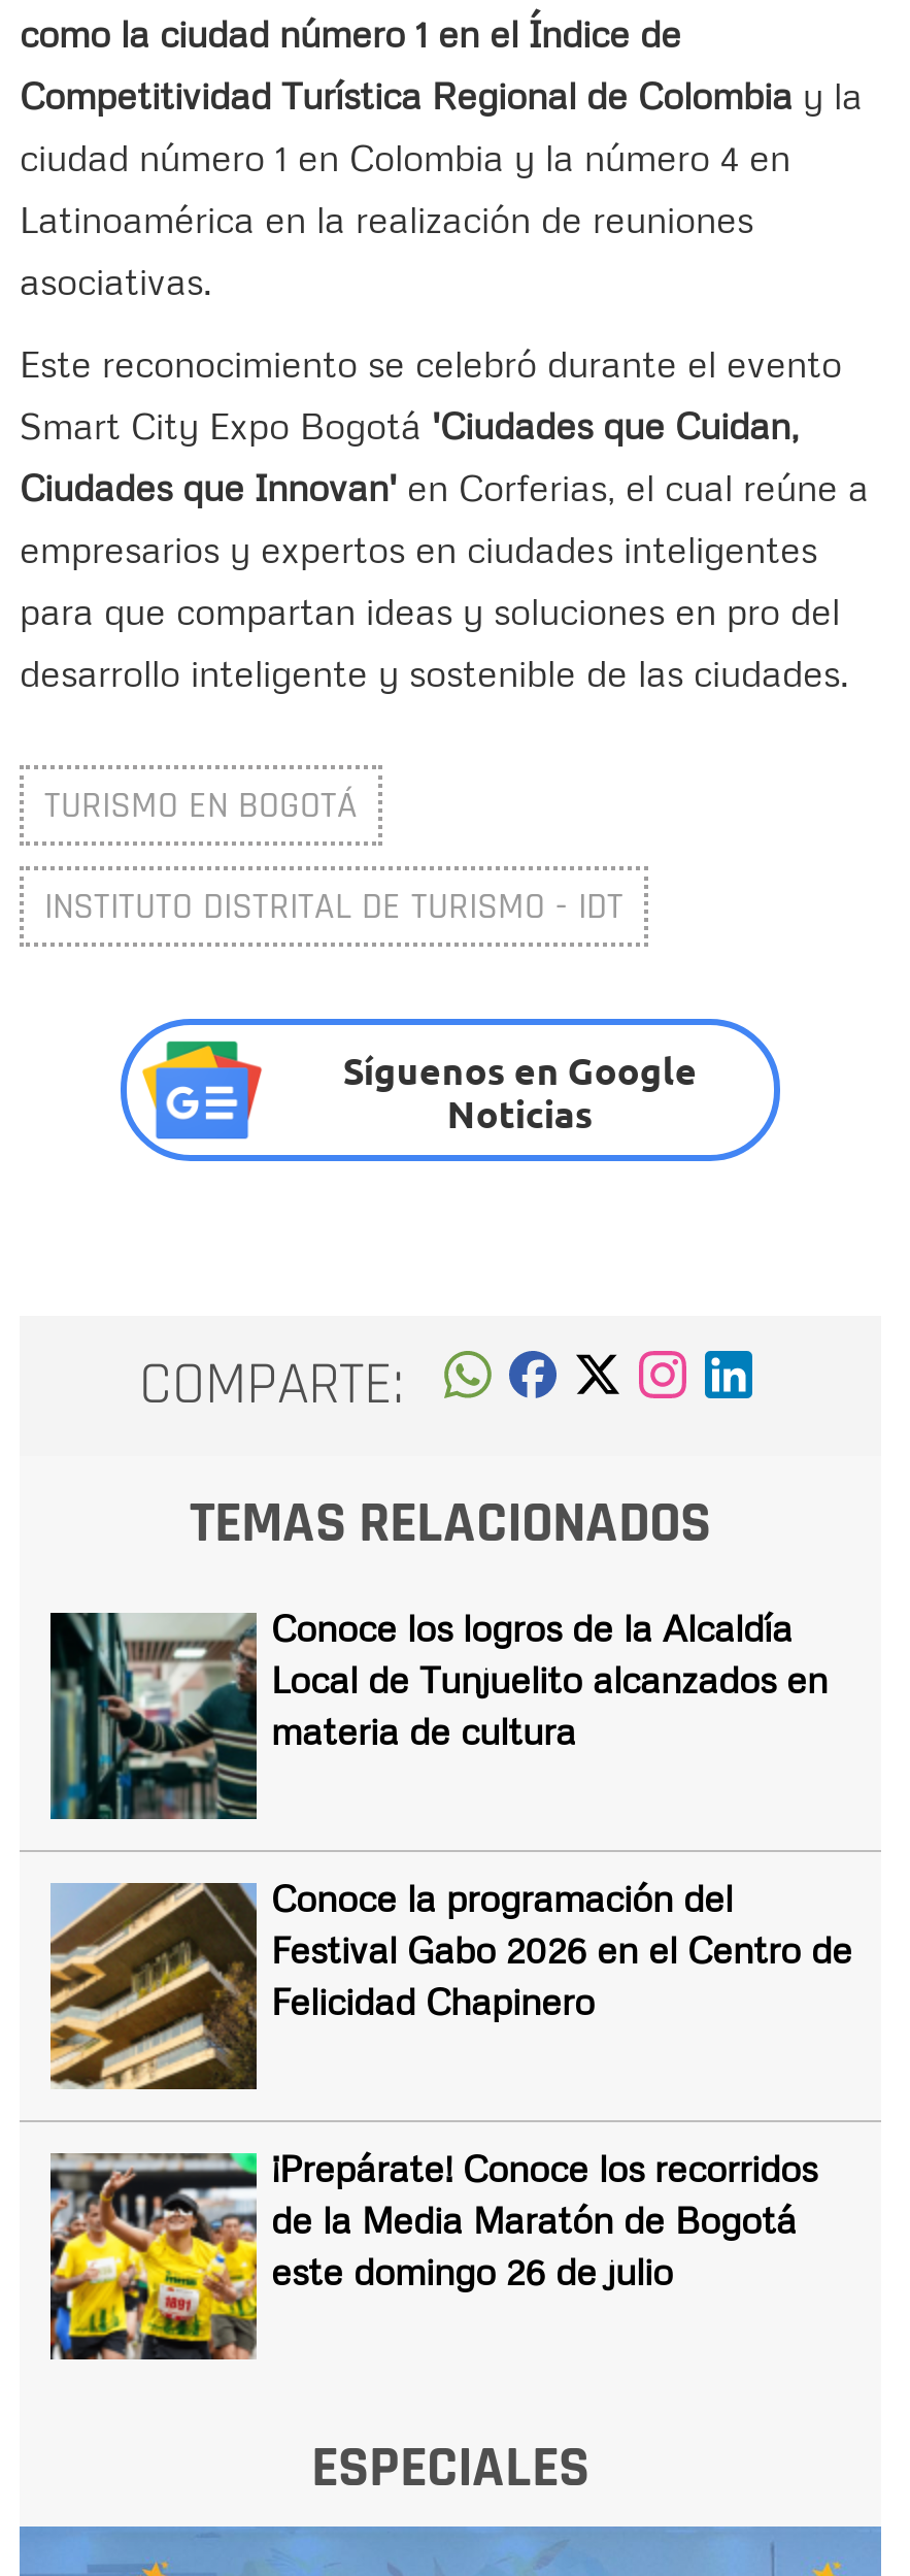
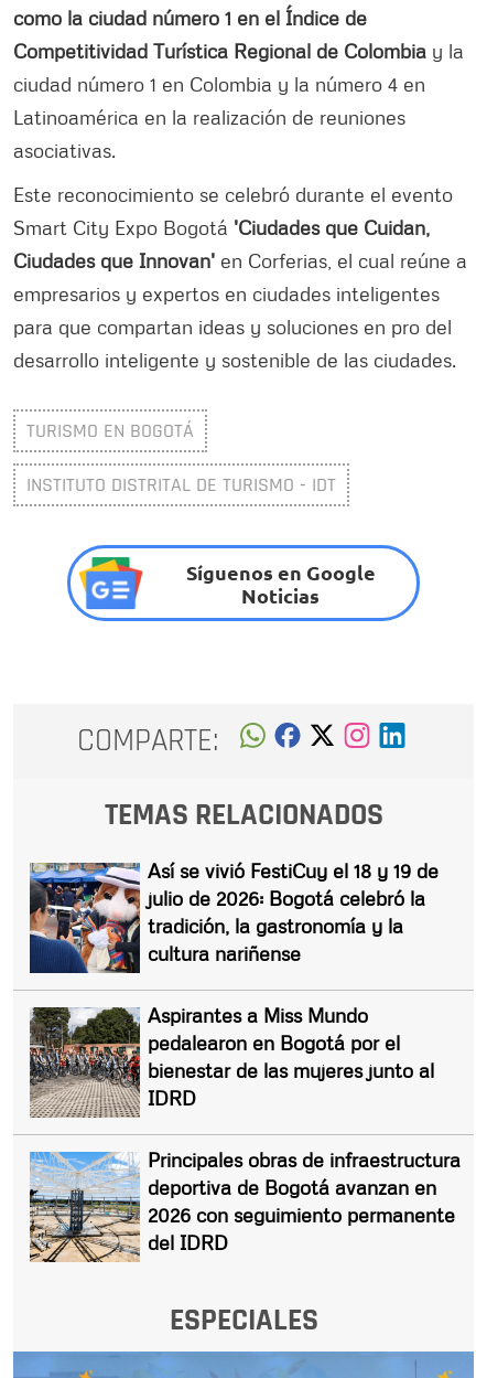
[48,1604,828,1821] [image] | Conoce los logros de la Alcaldía | Local de Tunjuelito alcanzados en | materia de cultura -> [29,858,439,974] [image] | Así se vivió FestiCuy el 18 y 19 de | julio de 2026: Bogotá celebró la | tradición, la gastronomía y la | cultura nariñense
[48,1874,852,2089] [image] | Conoce la programación del | Festival Gabo 2026 en el Centro de | Felicidad Chapinero -> [29,1003,434,1119] [image] | Aspirantes a Miss Mundo | pedalearon en Bogotá por el | bienestar de las mujeres junto al | IDRD
[48,2145,817,2362] [image] | ¡Prepárate! Conoce los recorridos | de la Media Maratón de Bogotá | este domingo 26 de julio -> [29,1147,461,1263] [image] | Principales obras de infraestructura | deportiva de Bogotá avanzan en | 2026 con seguimiento permanente | del IDRD

